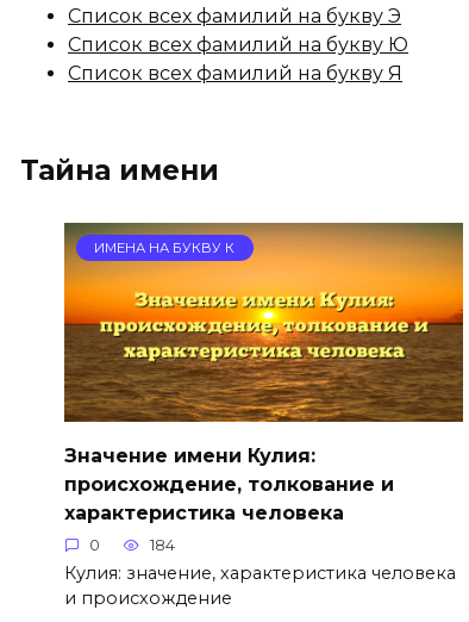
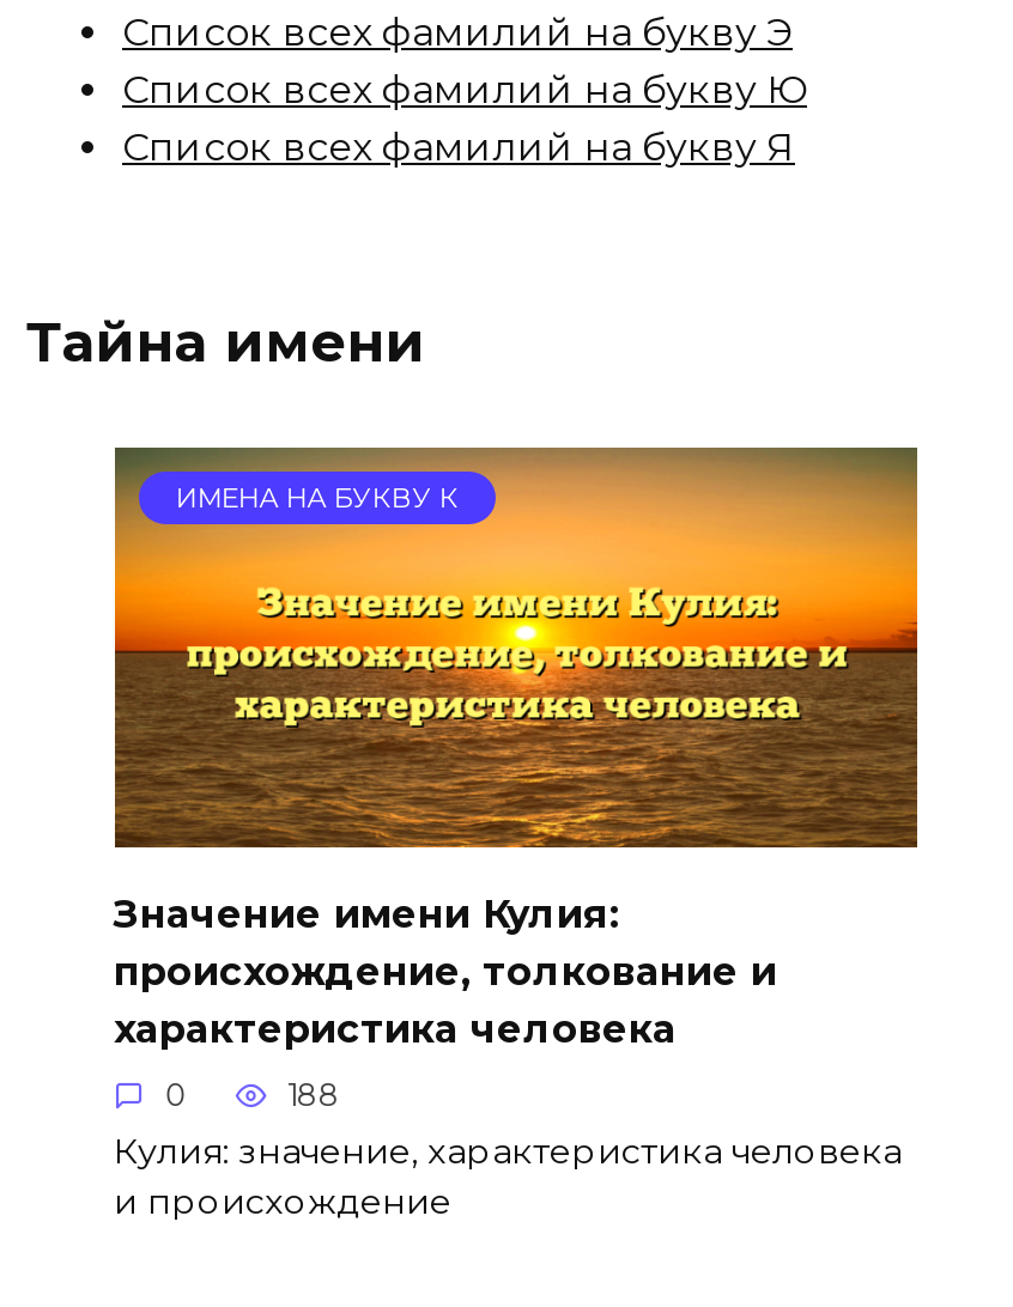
[150,537,175,555] 184 -> [287,1078,340,1114] 188

